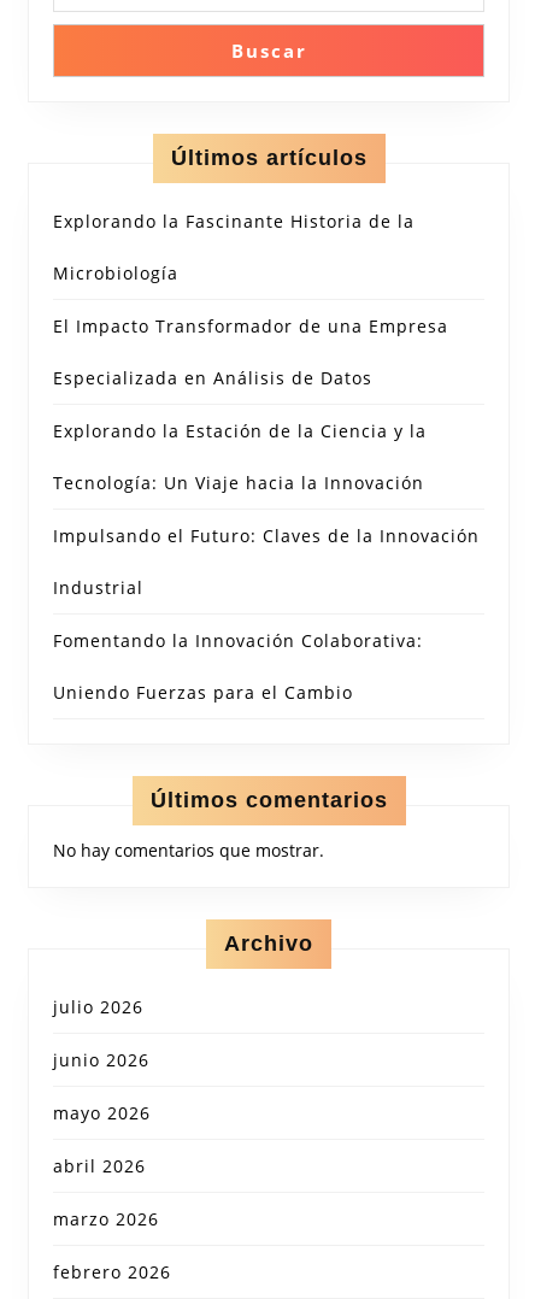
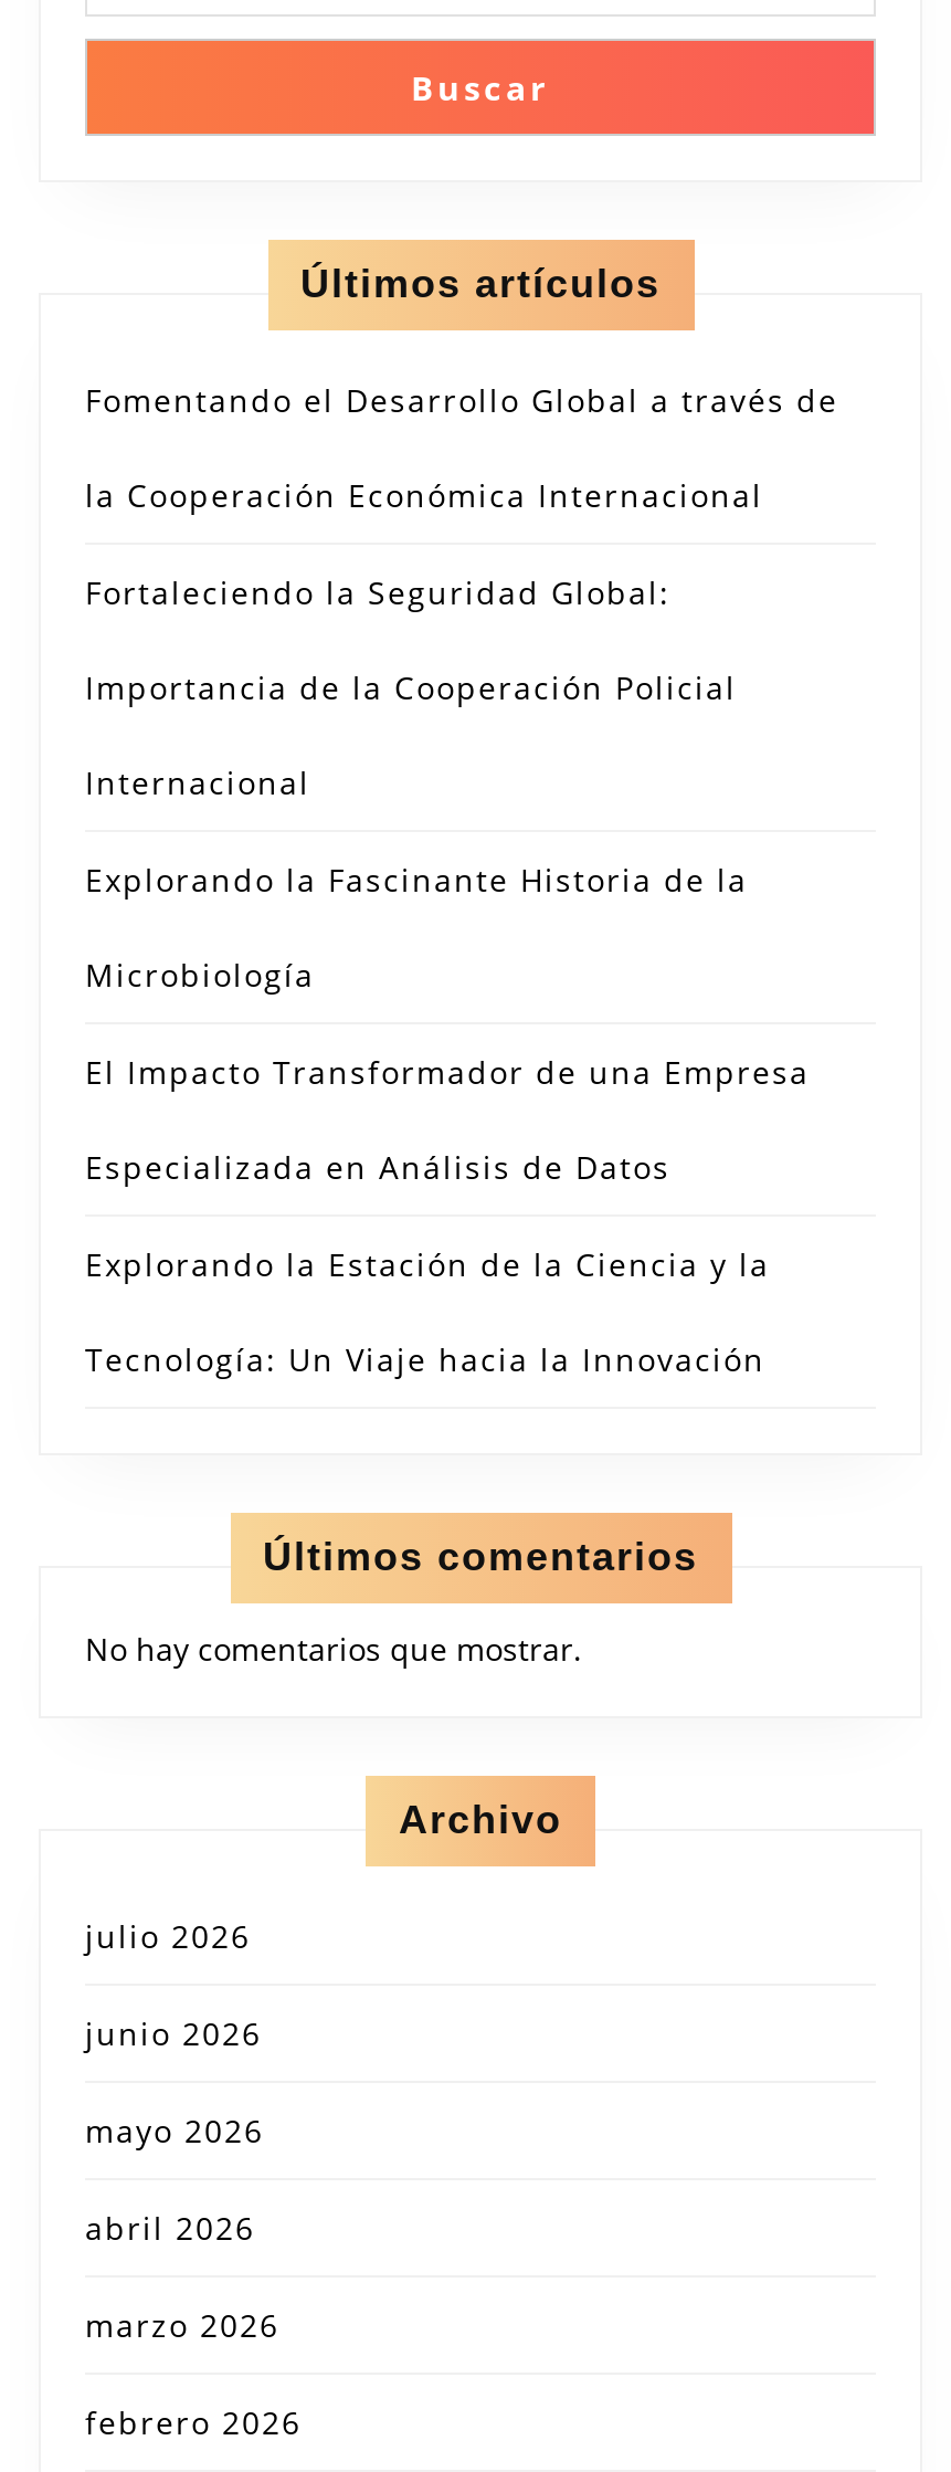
none -> [85,379,838,804] Fomentando el Desarrollo Global a través de | la Cooperación Económica Internacional | Fortaleciendo la Seguridad Global: | Importancia de la Cooperación Policial | Internacional
moved [53,210,448,494] -> [85,859,810,1381]: Explorando la Fascinante Historia de la | Microbiología | El Impacto Transformador de una Empresa | Especializada en Análisis de Datos | Explorando la Estación de la Ciencia y la | Tecnología: Un Viaje hacia la Innovación
[53,524,480,704] Impulsando el Futuro: Claves de la Innovación | Industrial | Fomentando la Innovación Colaborativa: | Uniendo Fuerzas para el Cambio -> none

